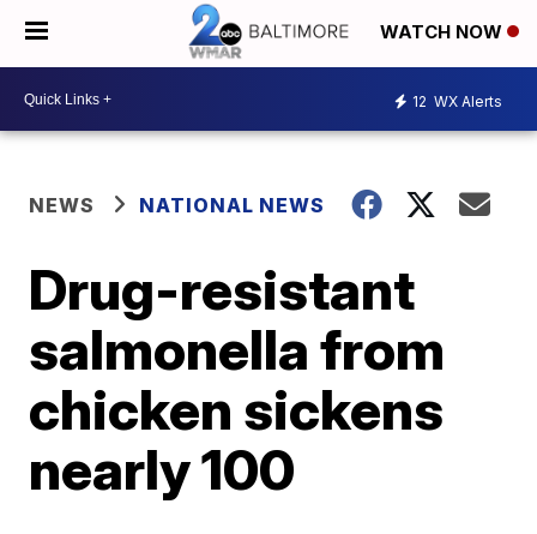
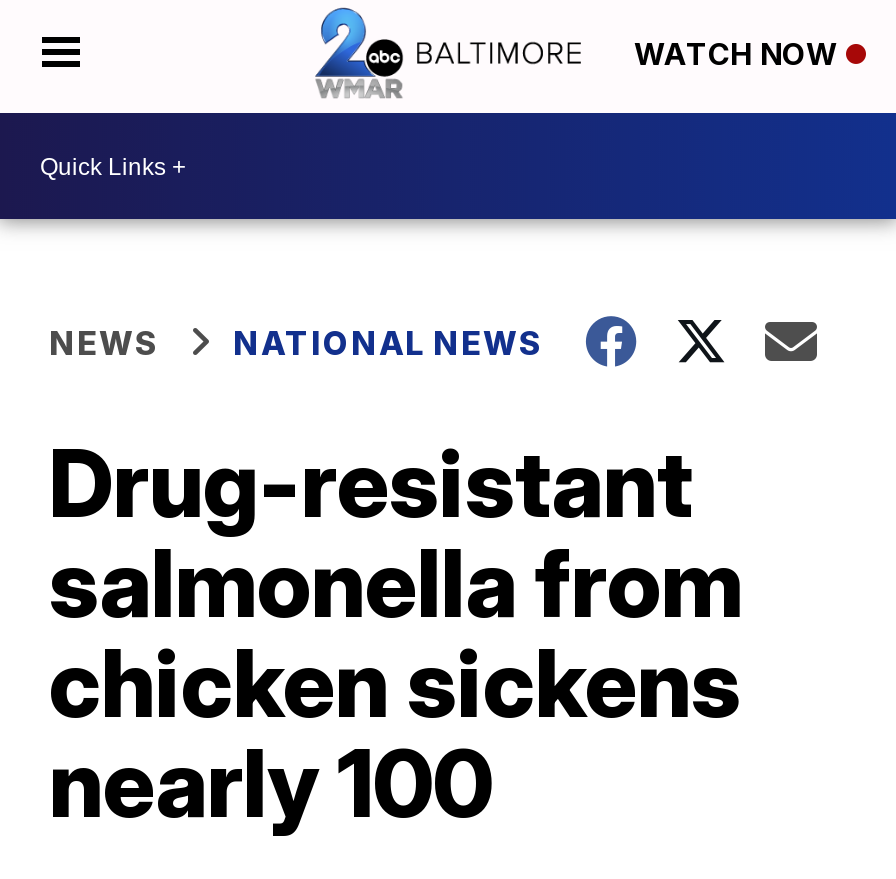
[412,92,502,110] 12 WX Alerts -> none

